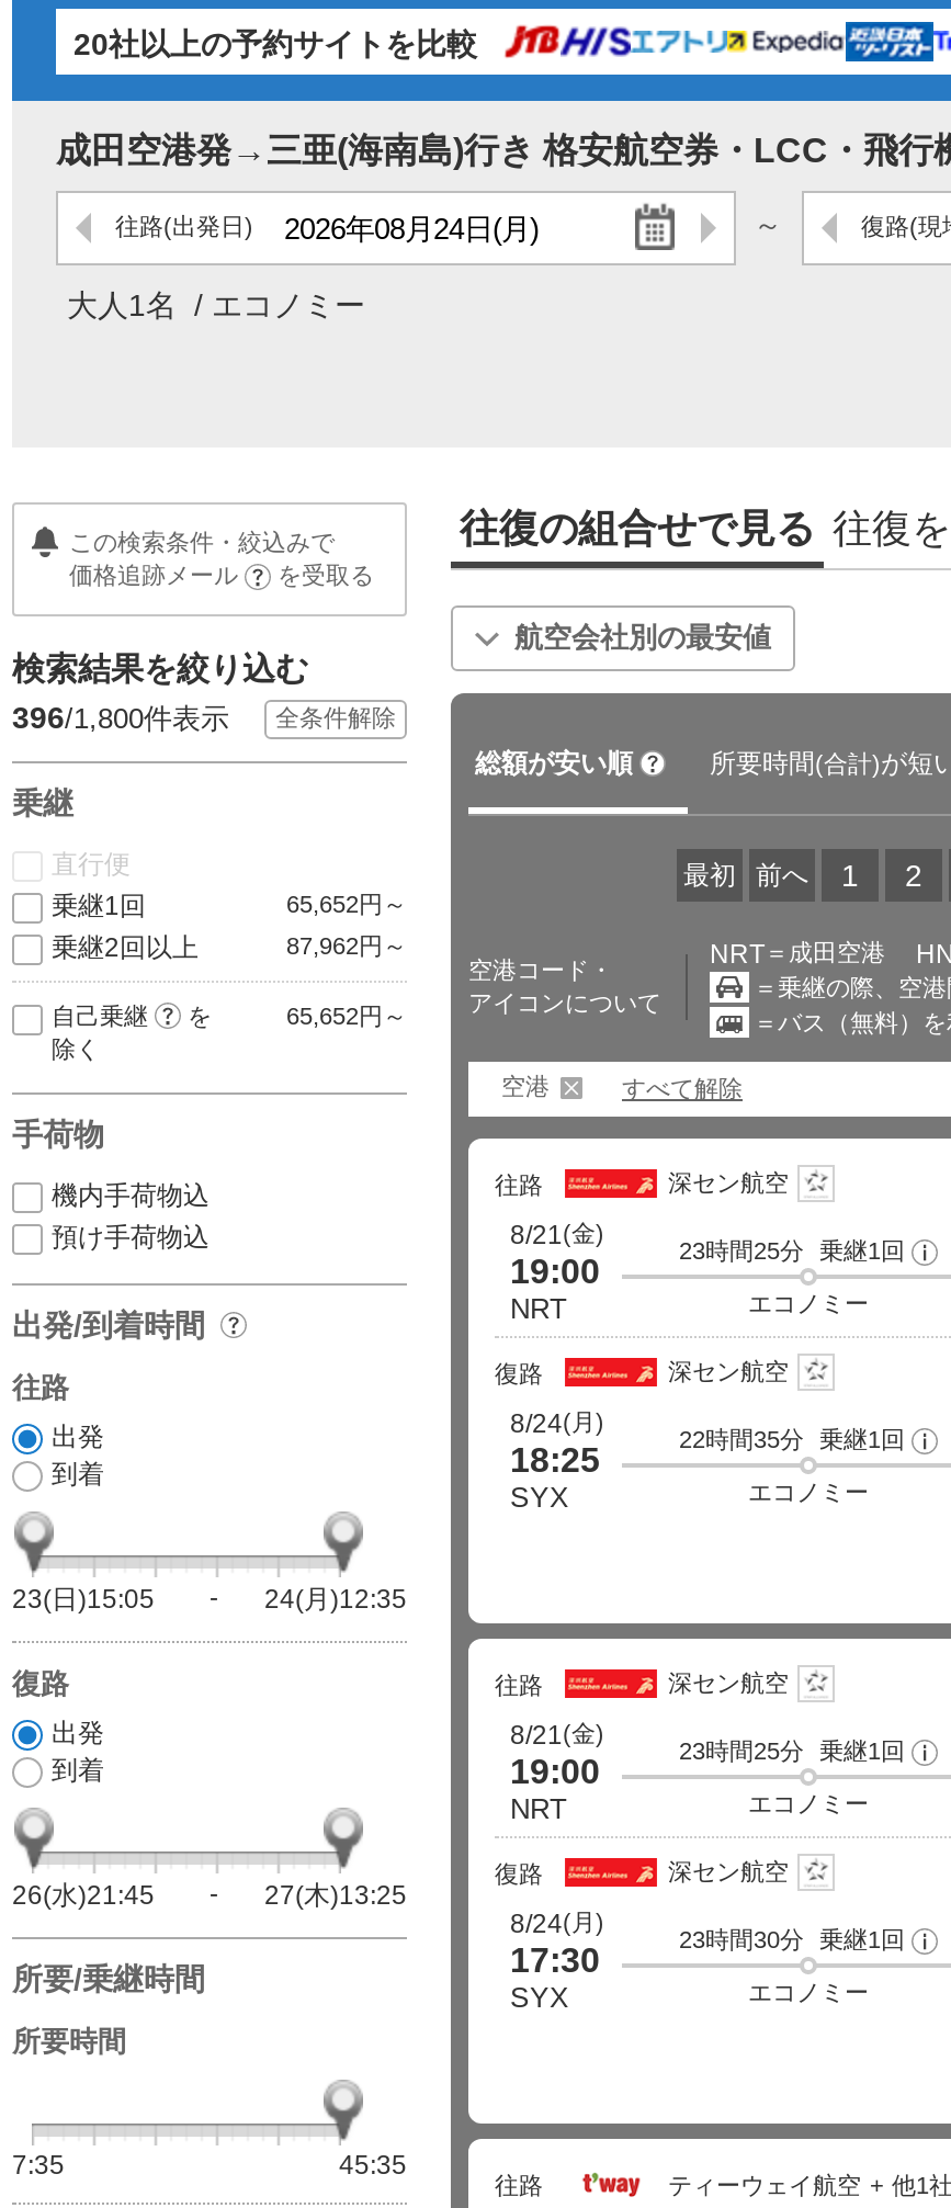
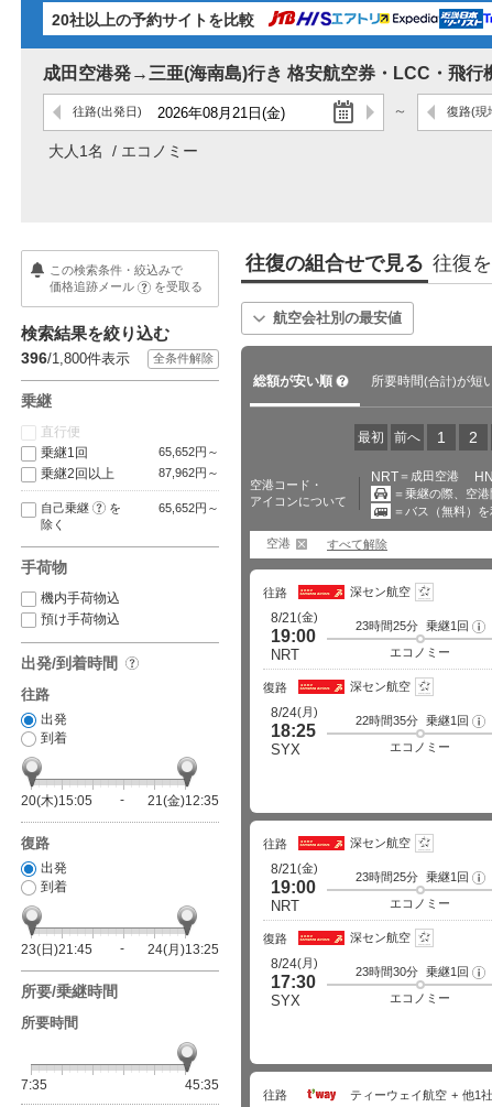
[12,1583,407,1614] 23(日)15:05 | 24(月)12:35 -> [21,793,219,808] 20(木)15:05 | 21(金)12:35
[12,1880,407,1910] 26(水)21:45 | 27(木)13:25 -> [21,942,219,957] 23(日)21:45 | 24(月)13:25

